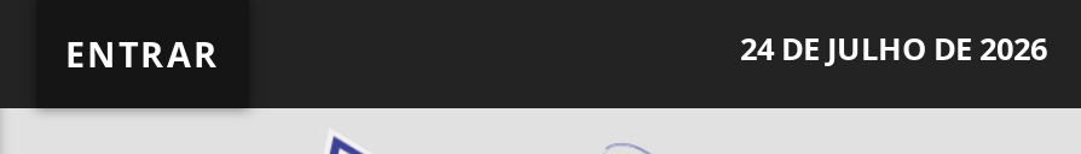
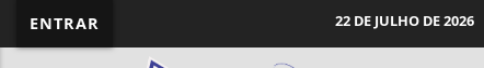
[740,26,1047,70] 24 DE JULHO DE 2026 -> [335,11,474,30] 22 DE JULHO DE 2026

